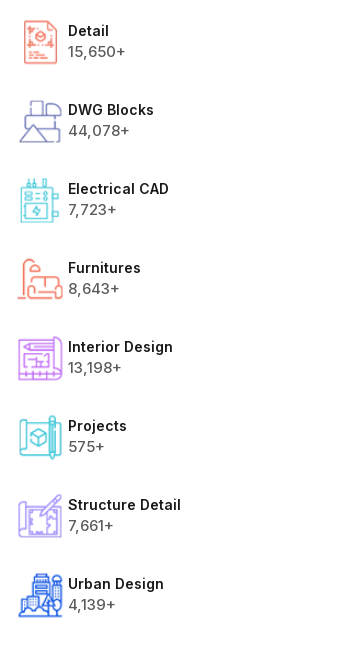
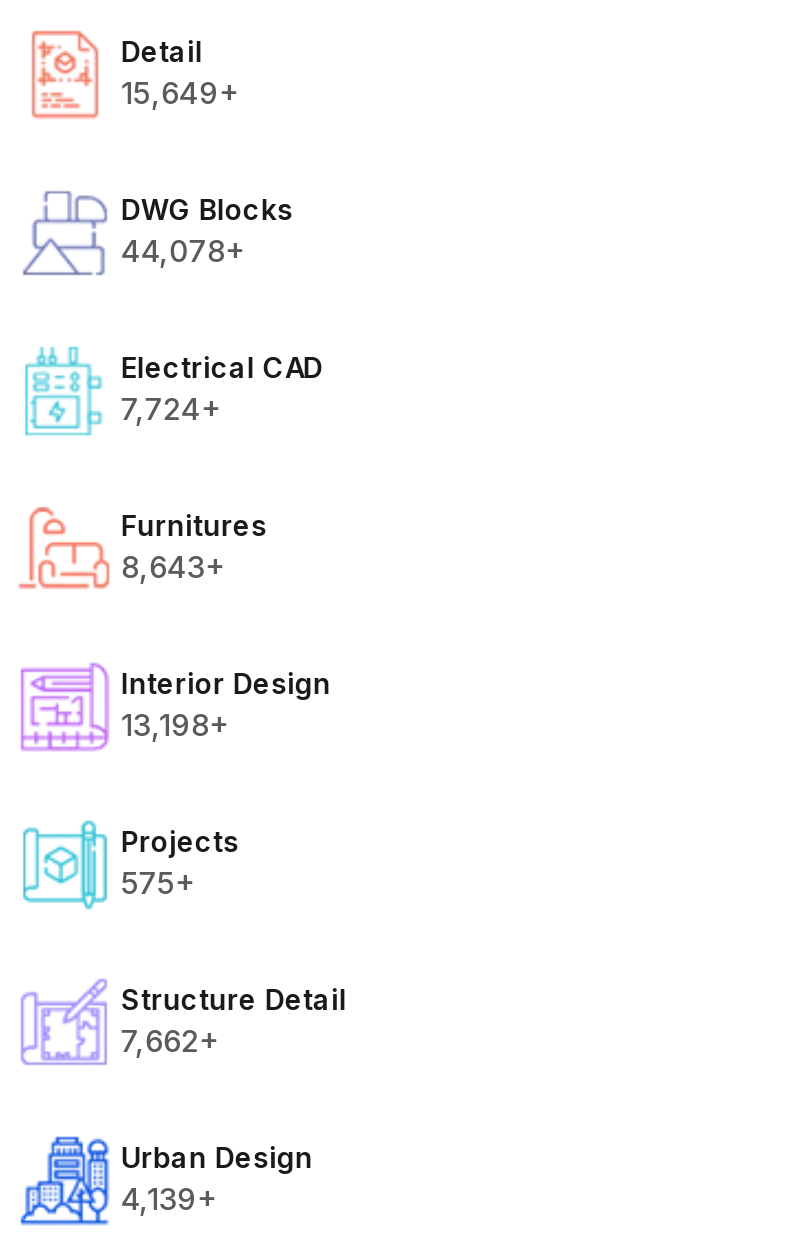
[68,41,126,60] 15,650+ -> [121,73,239,111] 15,649+
[68,199,117,218] 7,723+ -> [121,389,221,427] 7,724+
[68,515,114,534] 7,661+ -> [121,1021,219,1059] 7,662+

